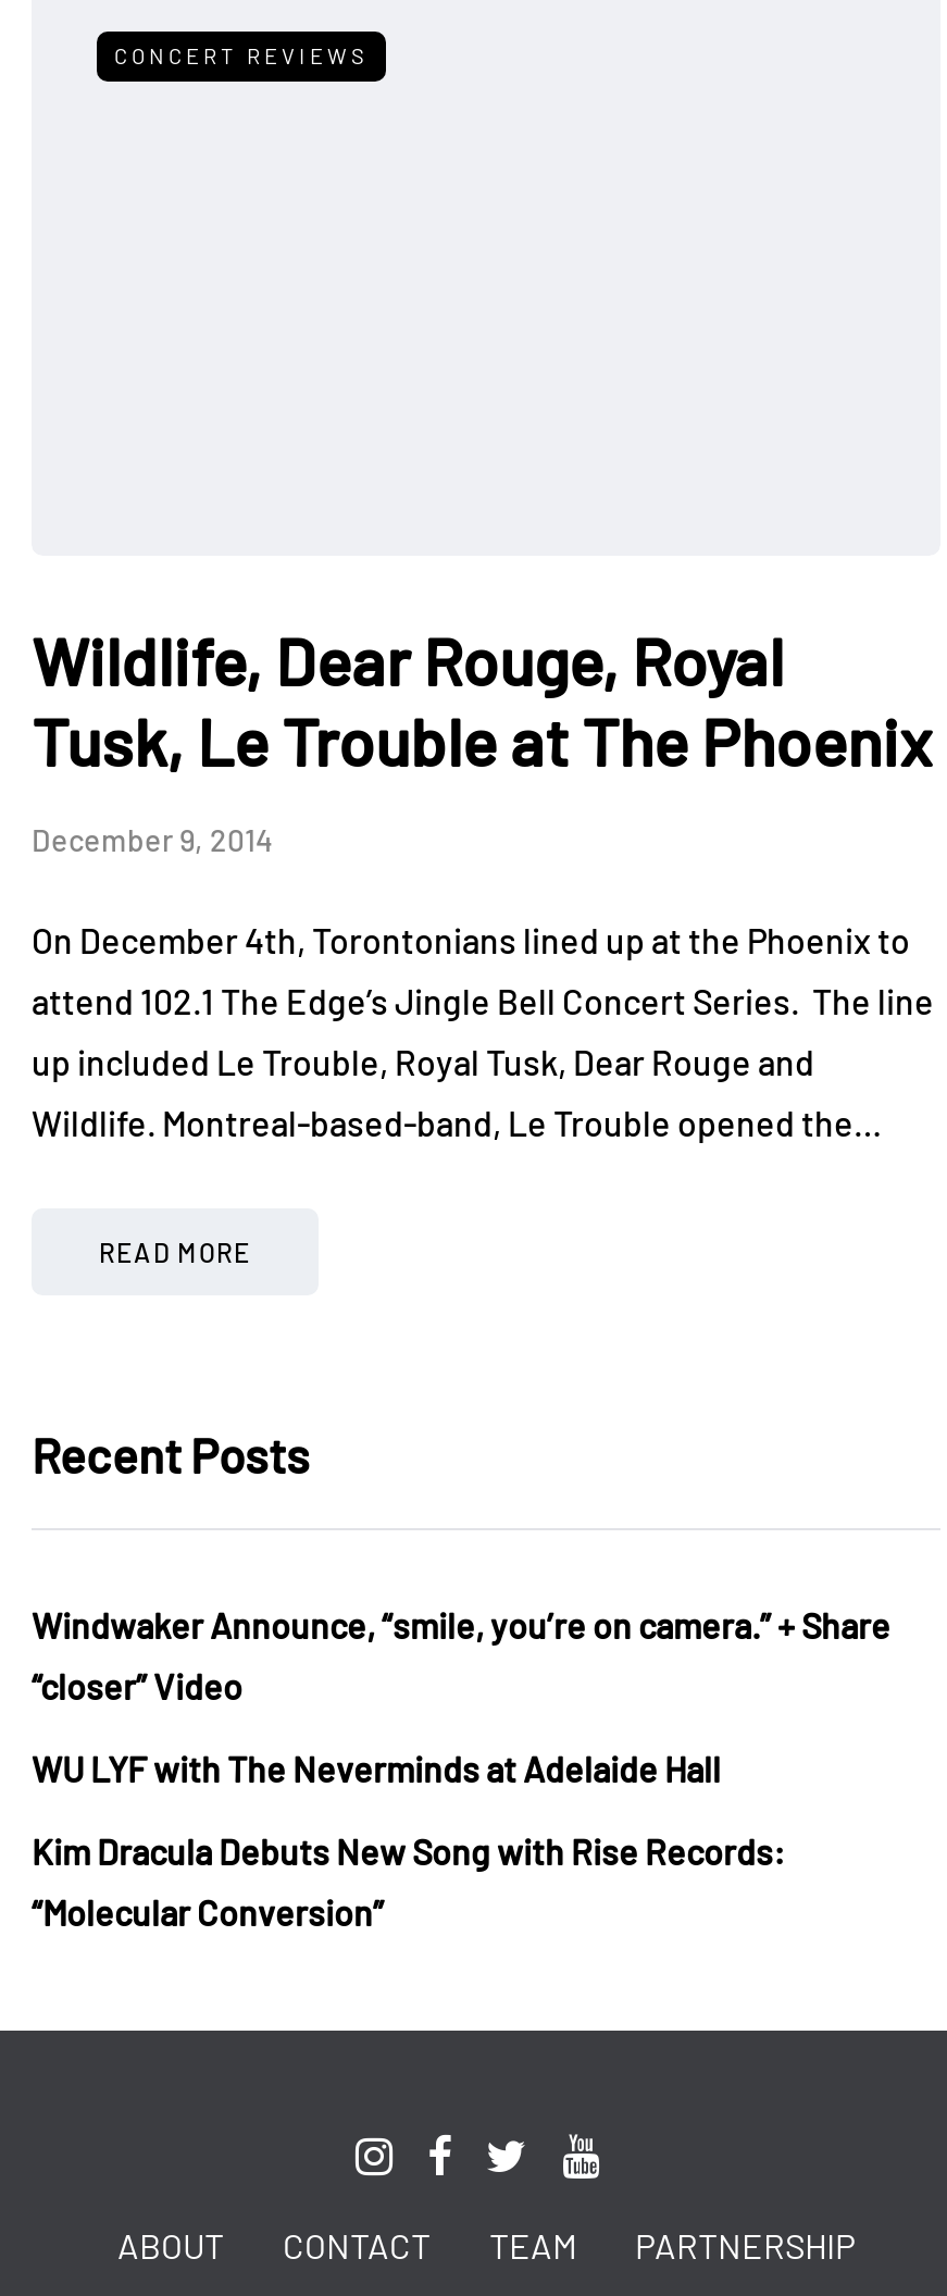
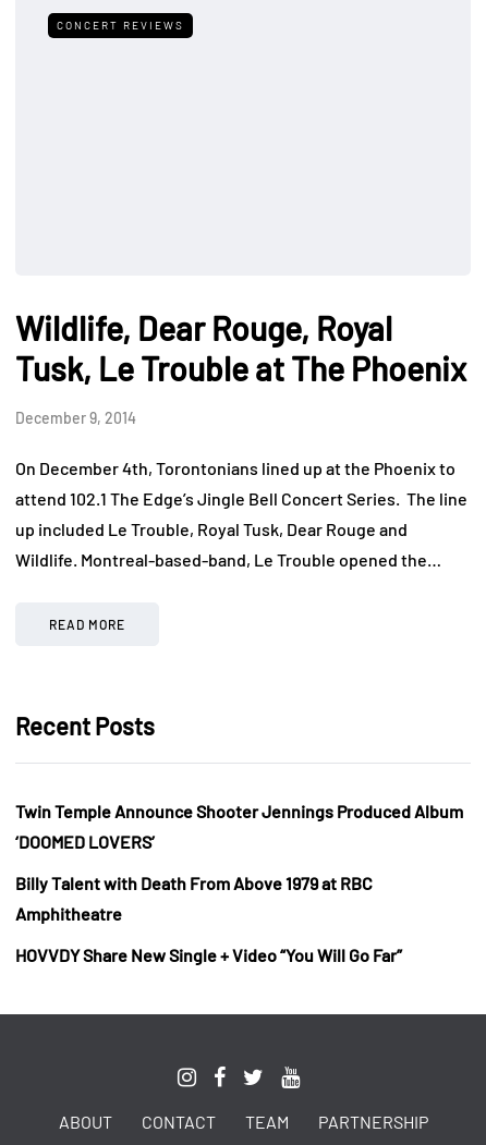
[32,1604,890,1645] Windwaker Announce, “smile, you’re on camera.” + Share -> [15,801,463,821] Twin Temple Announce Shooter Jennings Produced Album
[32,1665,242,1706] “closer” Video -> [15,831,155,852] ‘DOOMED LOVERS’
[32,1747,721,1789] WU LYF with The Neverminds at Adelaide Hall -> [15,872,373,893] Billy Talent with Death From Above 1979 at RBC
[32,1830,786,1871] Kim Dracula Debuts New Song with Rise Records: -> [15,903,122,924] Amphitheatre
[32,1891,384,1932] “Molecular Conversion” -> [15,944,402,965] HOVVDY Share New Single + Video “You Will Go Far”

